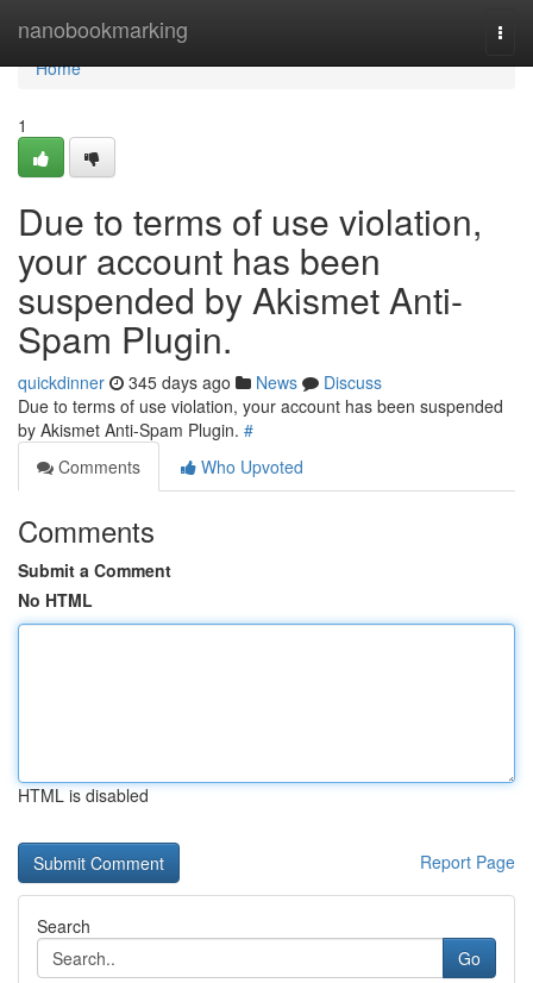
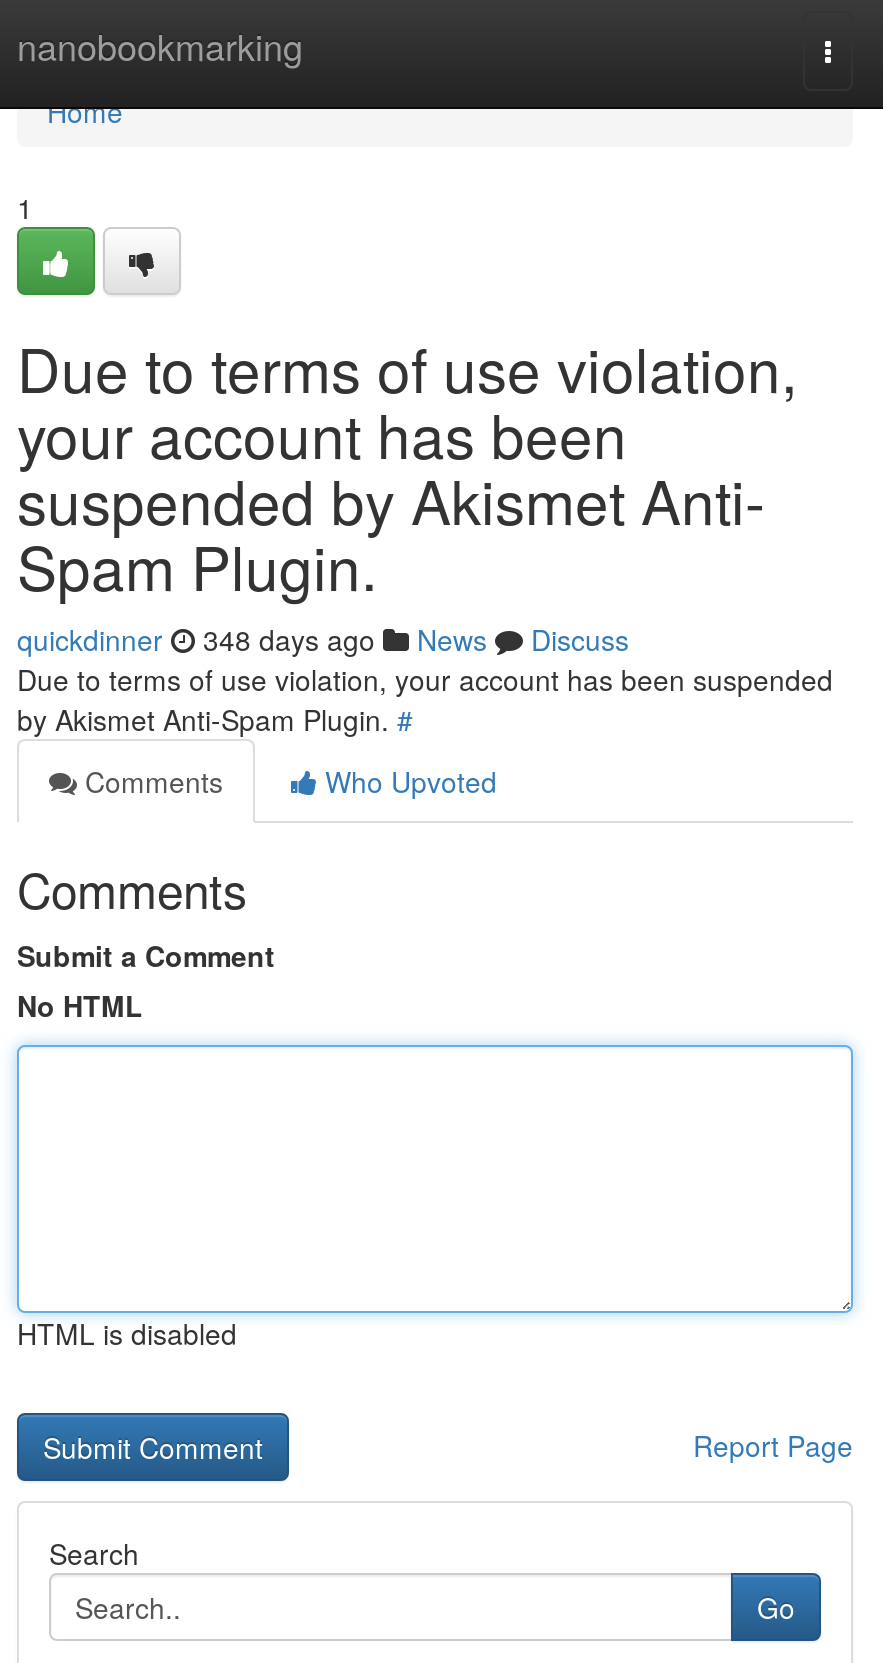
[18,370,382,394] quickdinner 345 days ago News Discuss -> [17,619,629,659] quickdinner 348 days ago News Discuss

